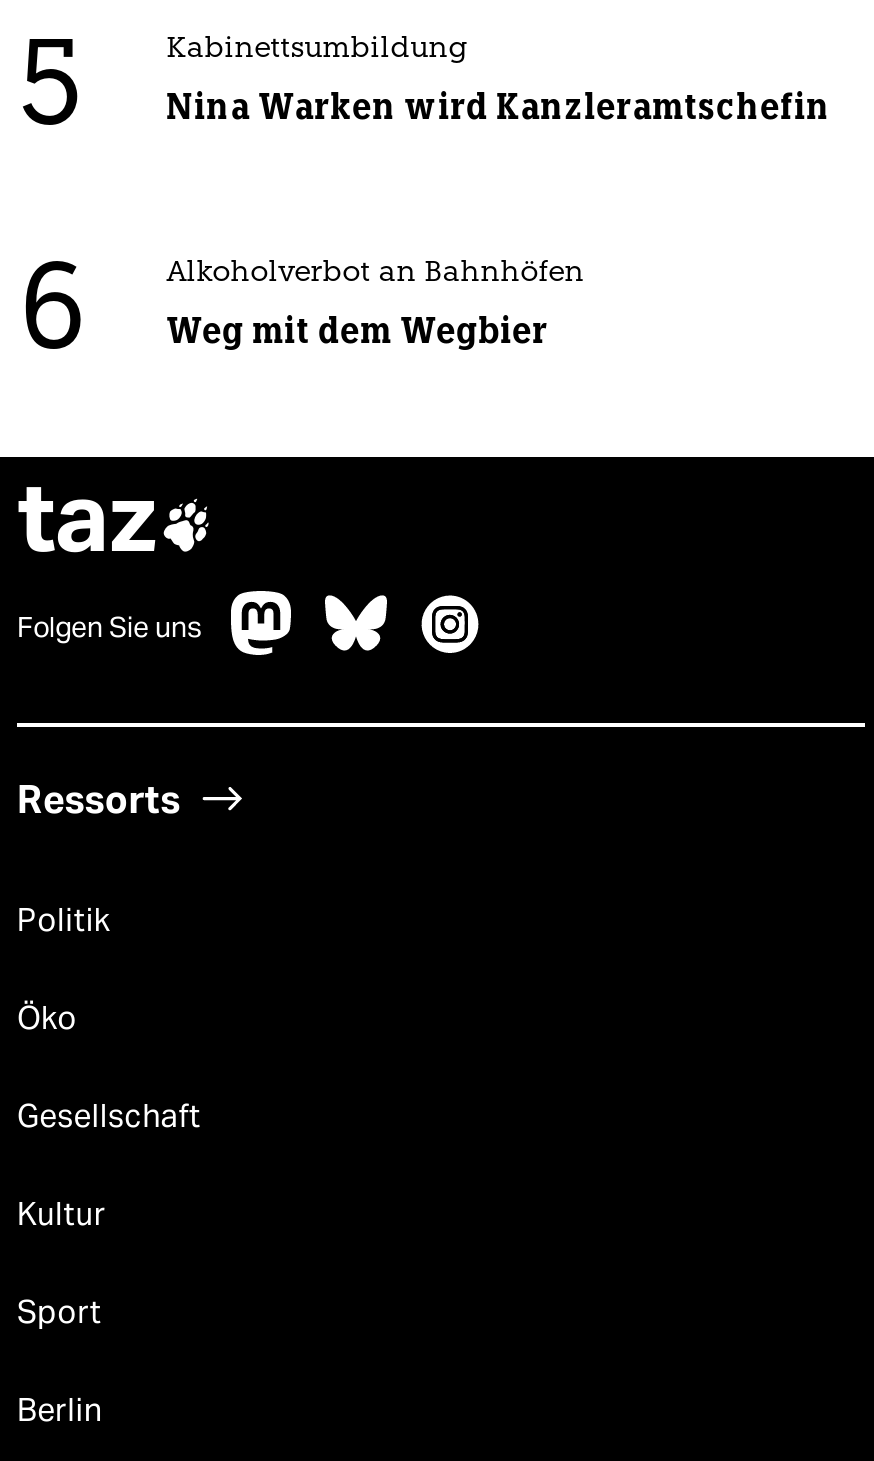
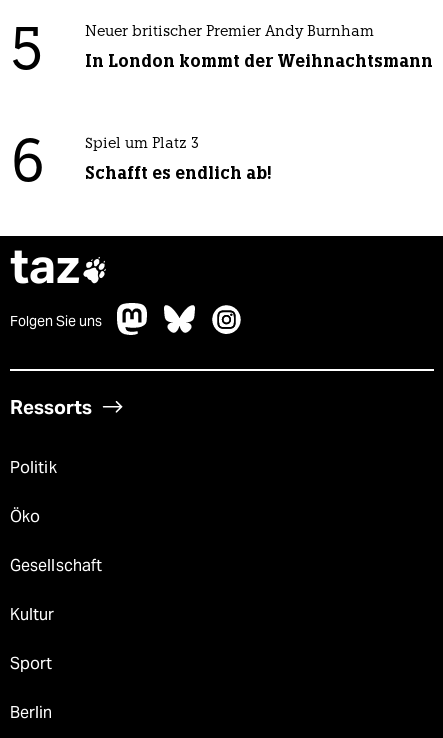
[166,35,468,65] Kabinettsumbildung -> [85,25,374,40] Neuer britischer Premier Andy Burnham
[166,85,830,129] Nina Warken wird Kanzleramtschefin -> [85,50,433,72] In London kommt der Weihnachtsmann
[166,259,584,289] Alkoholverbot an Bahnhöfen -> [85,137,199,152] Spiel um Platz 3
[166,309,548,353] Weg mit dem Wegbier -> [85,162,272,184] Schafft es endlich ab!

